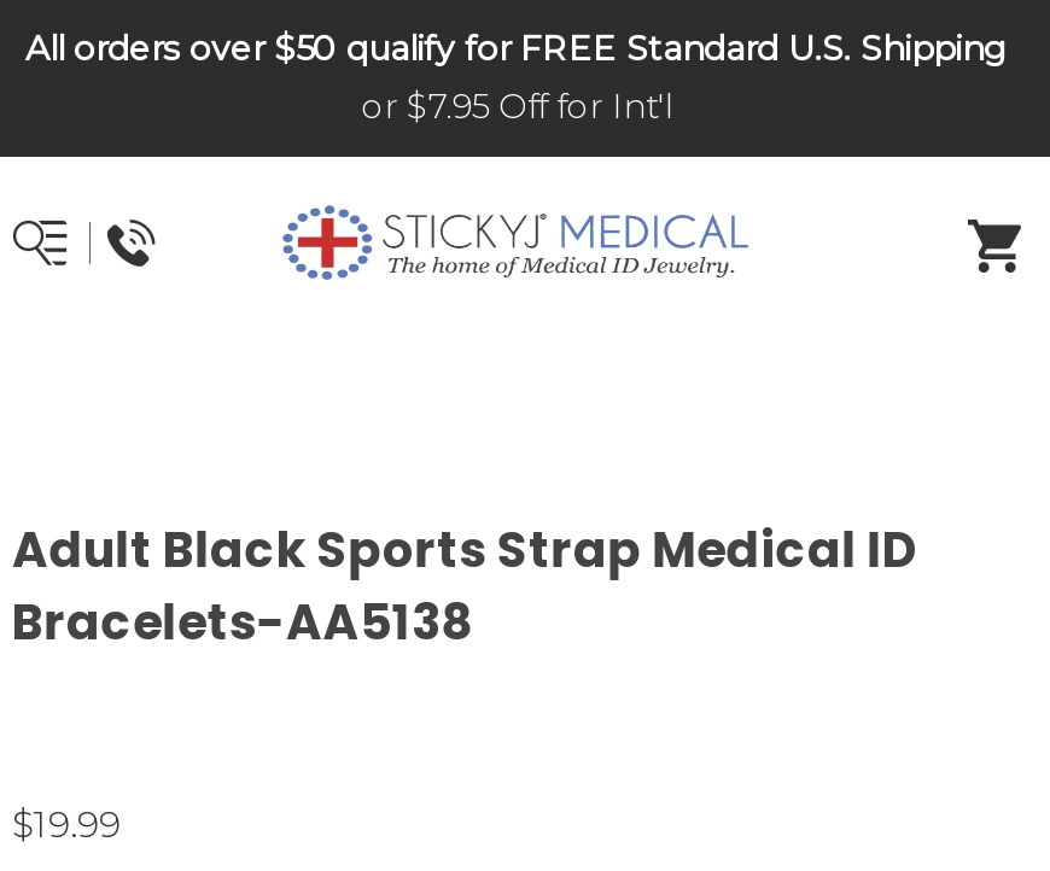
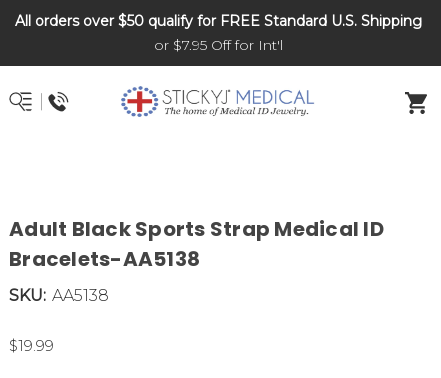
none -> [9,286,109,305] SKU: AA5138

